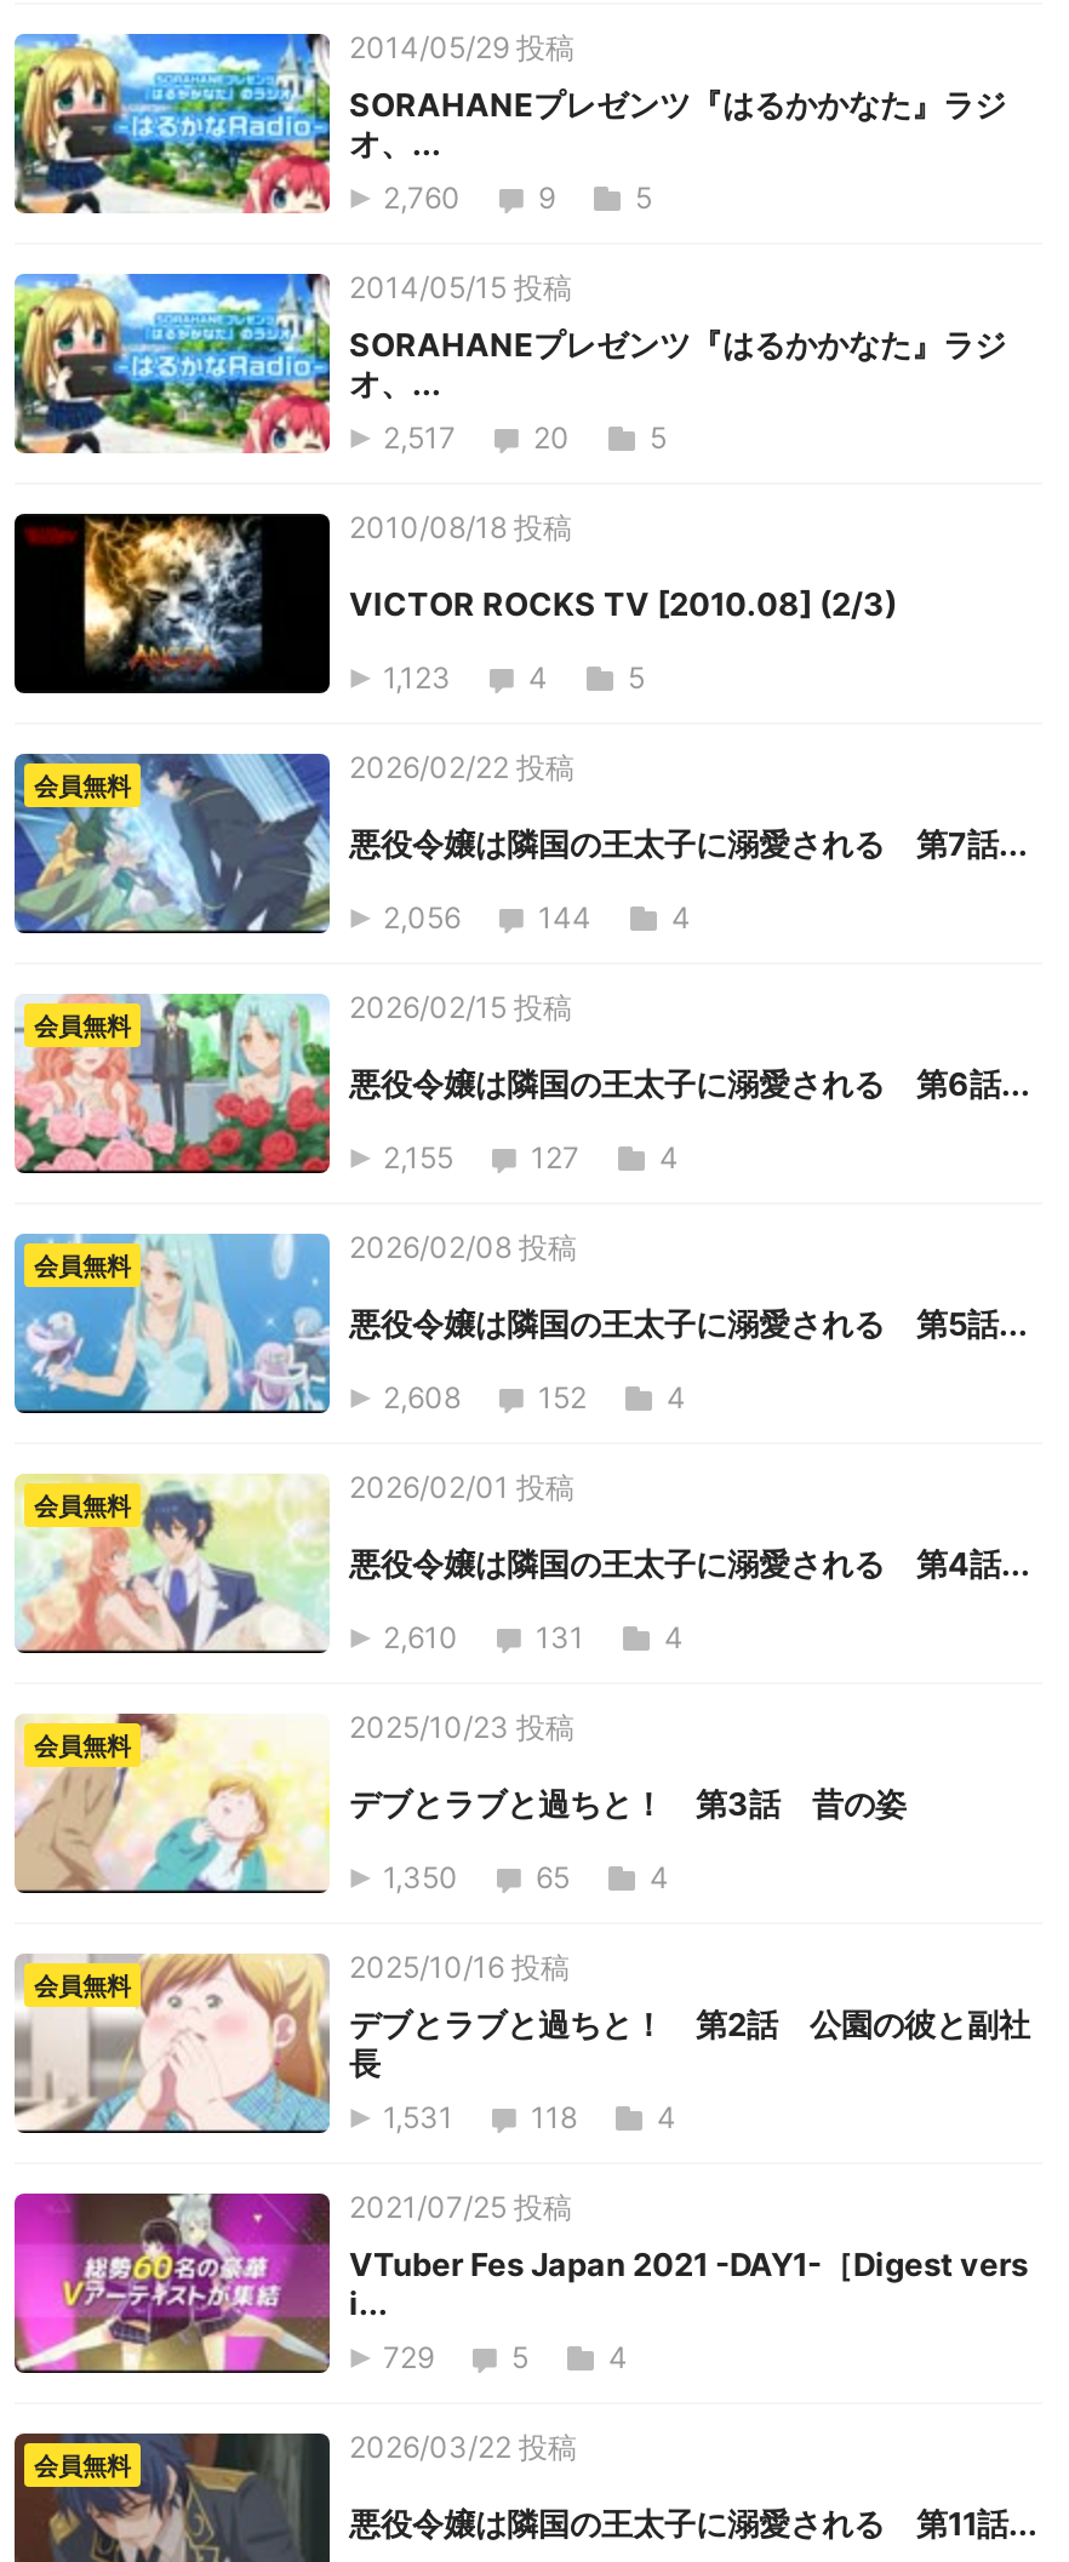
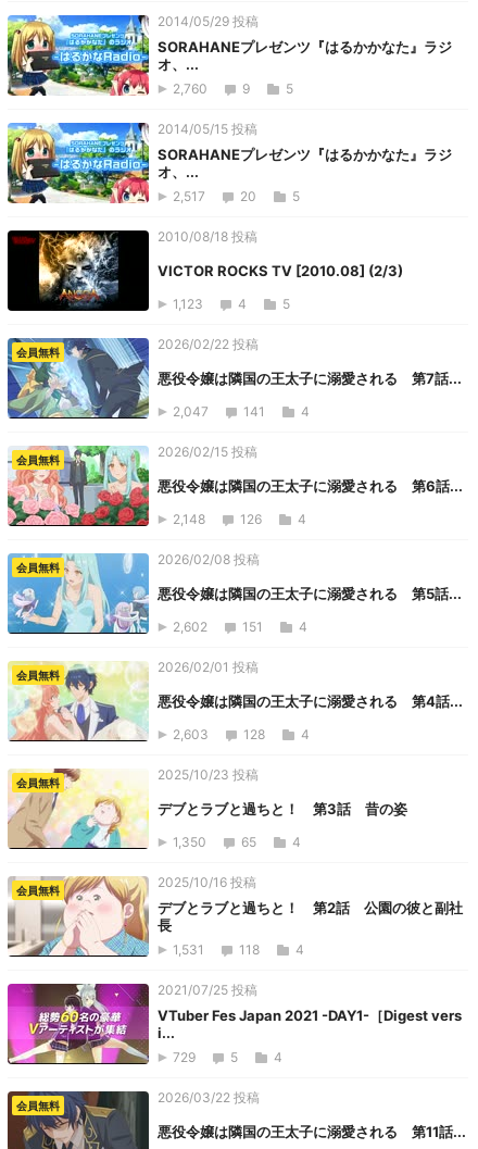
[383,899,461,936] 2,056 -> [173,403,209,420] 2,047
[538,899,591,936] 144 -> [243,403,265,420] 141
[383,1139,453,1176] 2,155 -> [173,511,205,527] 2,148
[531,1139,579,1176] 127 -> [240,511,262,527] 126
[383,1379,461,1416] 2,608 -> [173,619,207,635] 2,602
[538,1379,587,1416] 152 -> [242,619,263,635] 151
[383,1619,458,1655] 2,610 -> [173,726,209,742] 2,603
[536,1619,584,1655] 131 -> [243,726,265,742] 128

